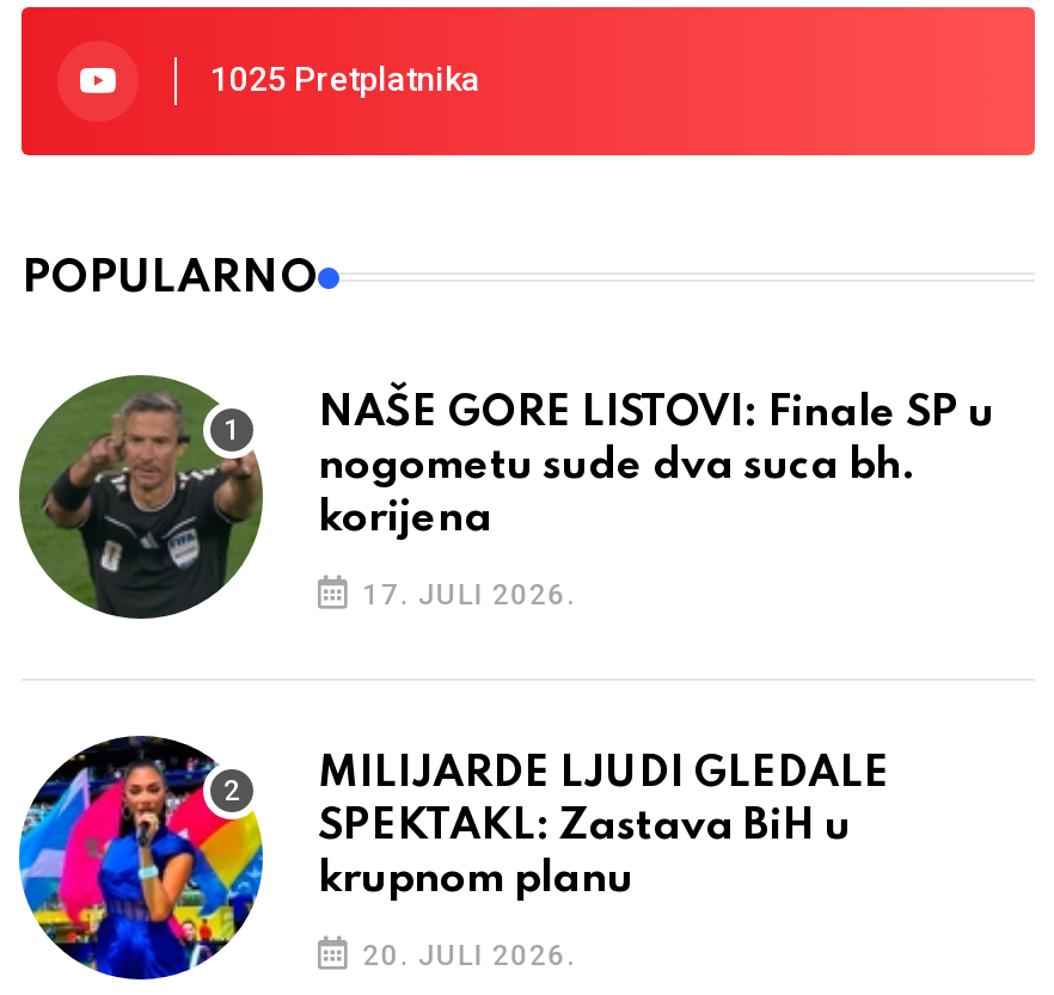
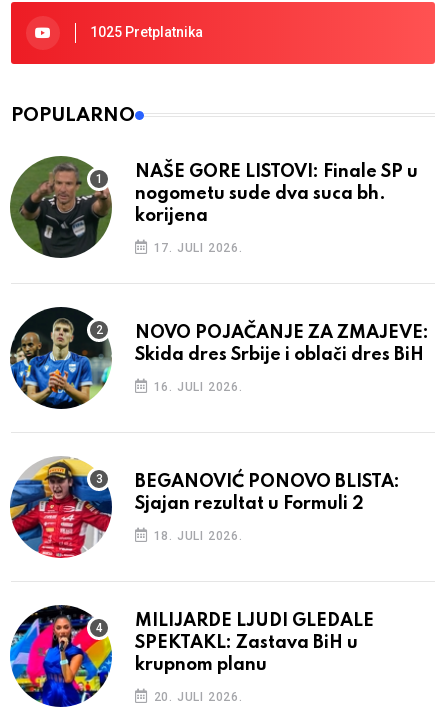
none -> [9,318,429,410] [image] | NOVO POJAČANJE ZA ZMAJEVE: | Skida dres Srbije i oblači dres BiH | 16. JULI 2026.
none -> [10,456,400,559] [image] | BEGANOVIĆ PONOVO BLISTA: | Sjajan rezultat u Formuli 2 | 18. JULI 2026.

